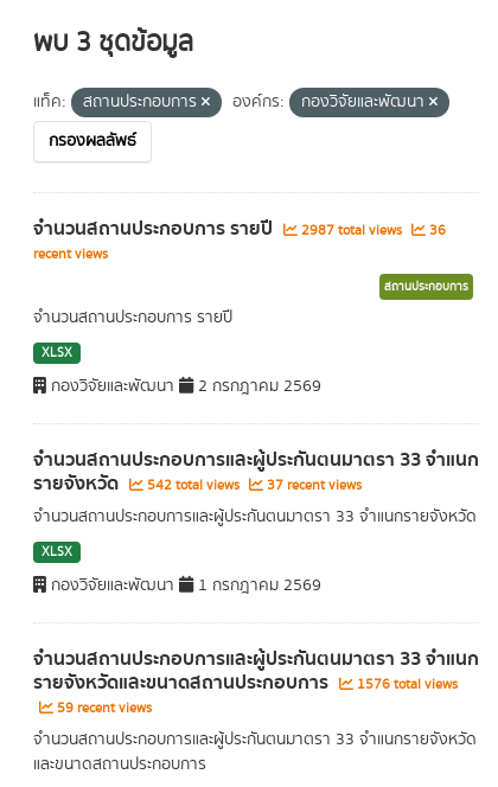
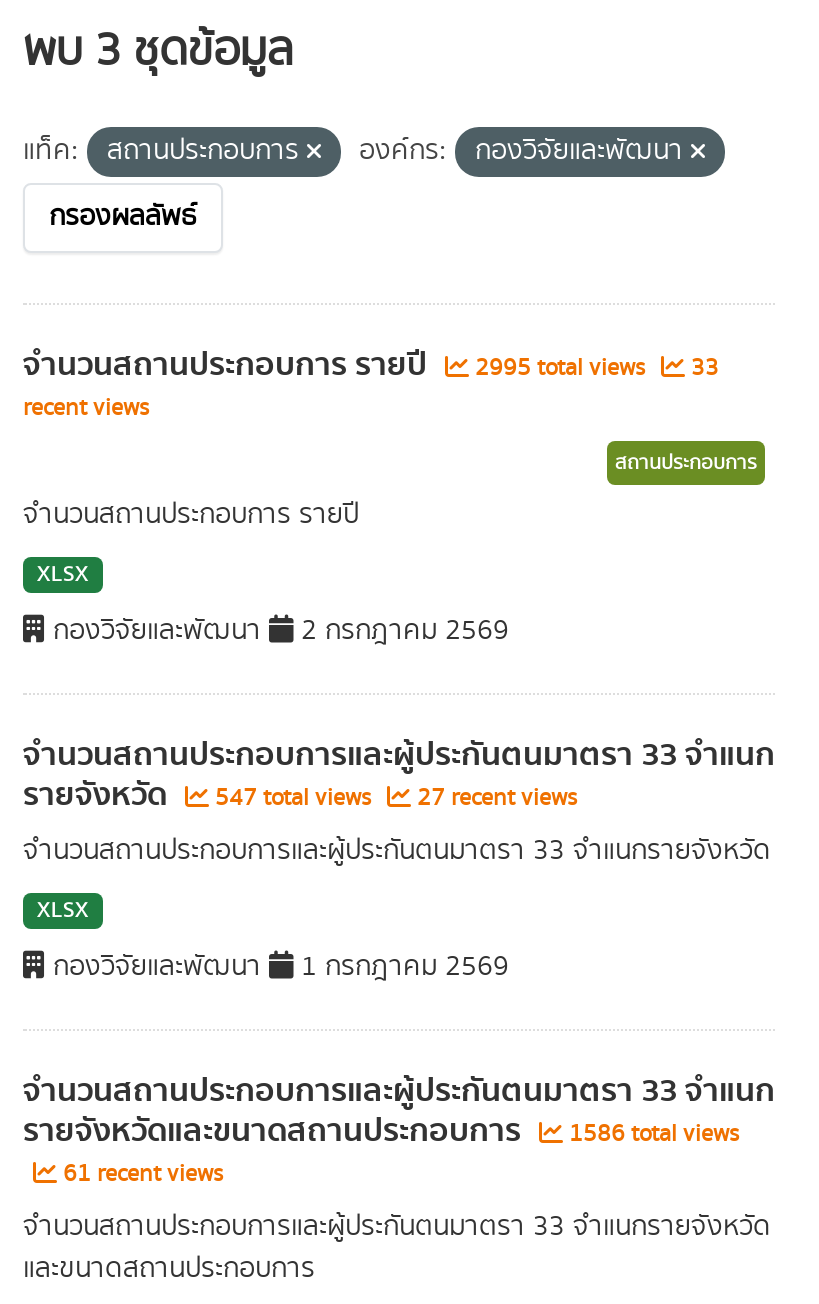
[298,220,406,241] 2987 total views -> [469,351,651,385] 2995 total views
[426,220,446,241] 36 -> [685,351,719,385] 33
[143,475,243,495] 542 total views -> [209,781,377,815] 547 total views
[263,475,362,495] 37 recent views -> [411,781,577,815] 27 recent views
[33,667,458,698] รายจังหวัดและขนาดสถานประกอบการ 1576 total views -> [23,1105,739,1157] รายจังหวัดและขนาดสถานประกอบการ 1586 total views
[53,698,152,718] 59 recent views -> [57,1157,223,1191] 61 recent views

